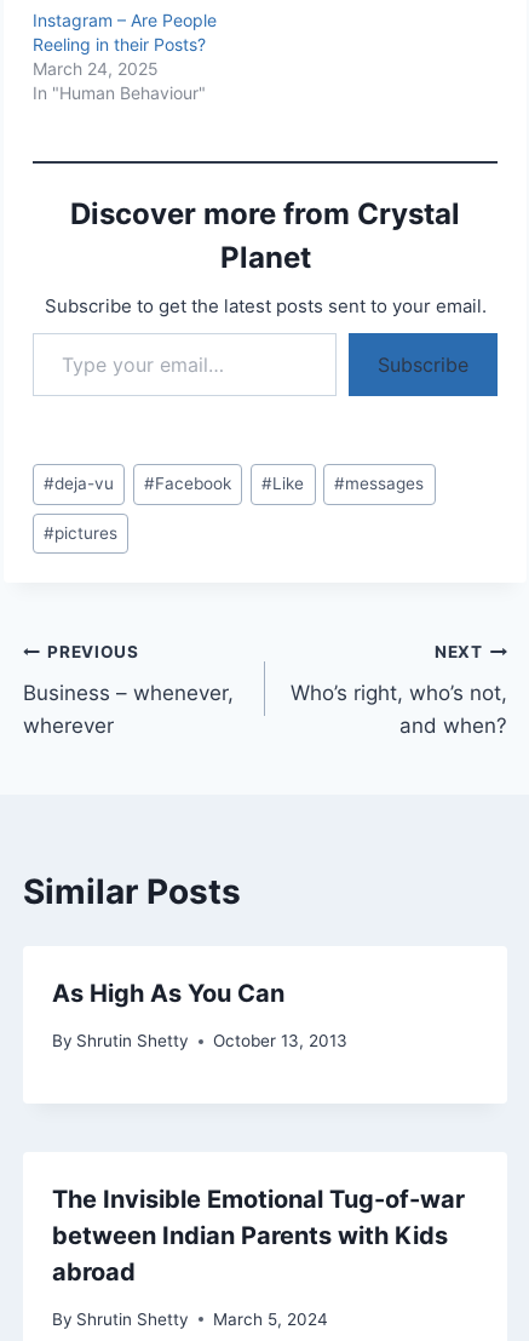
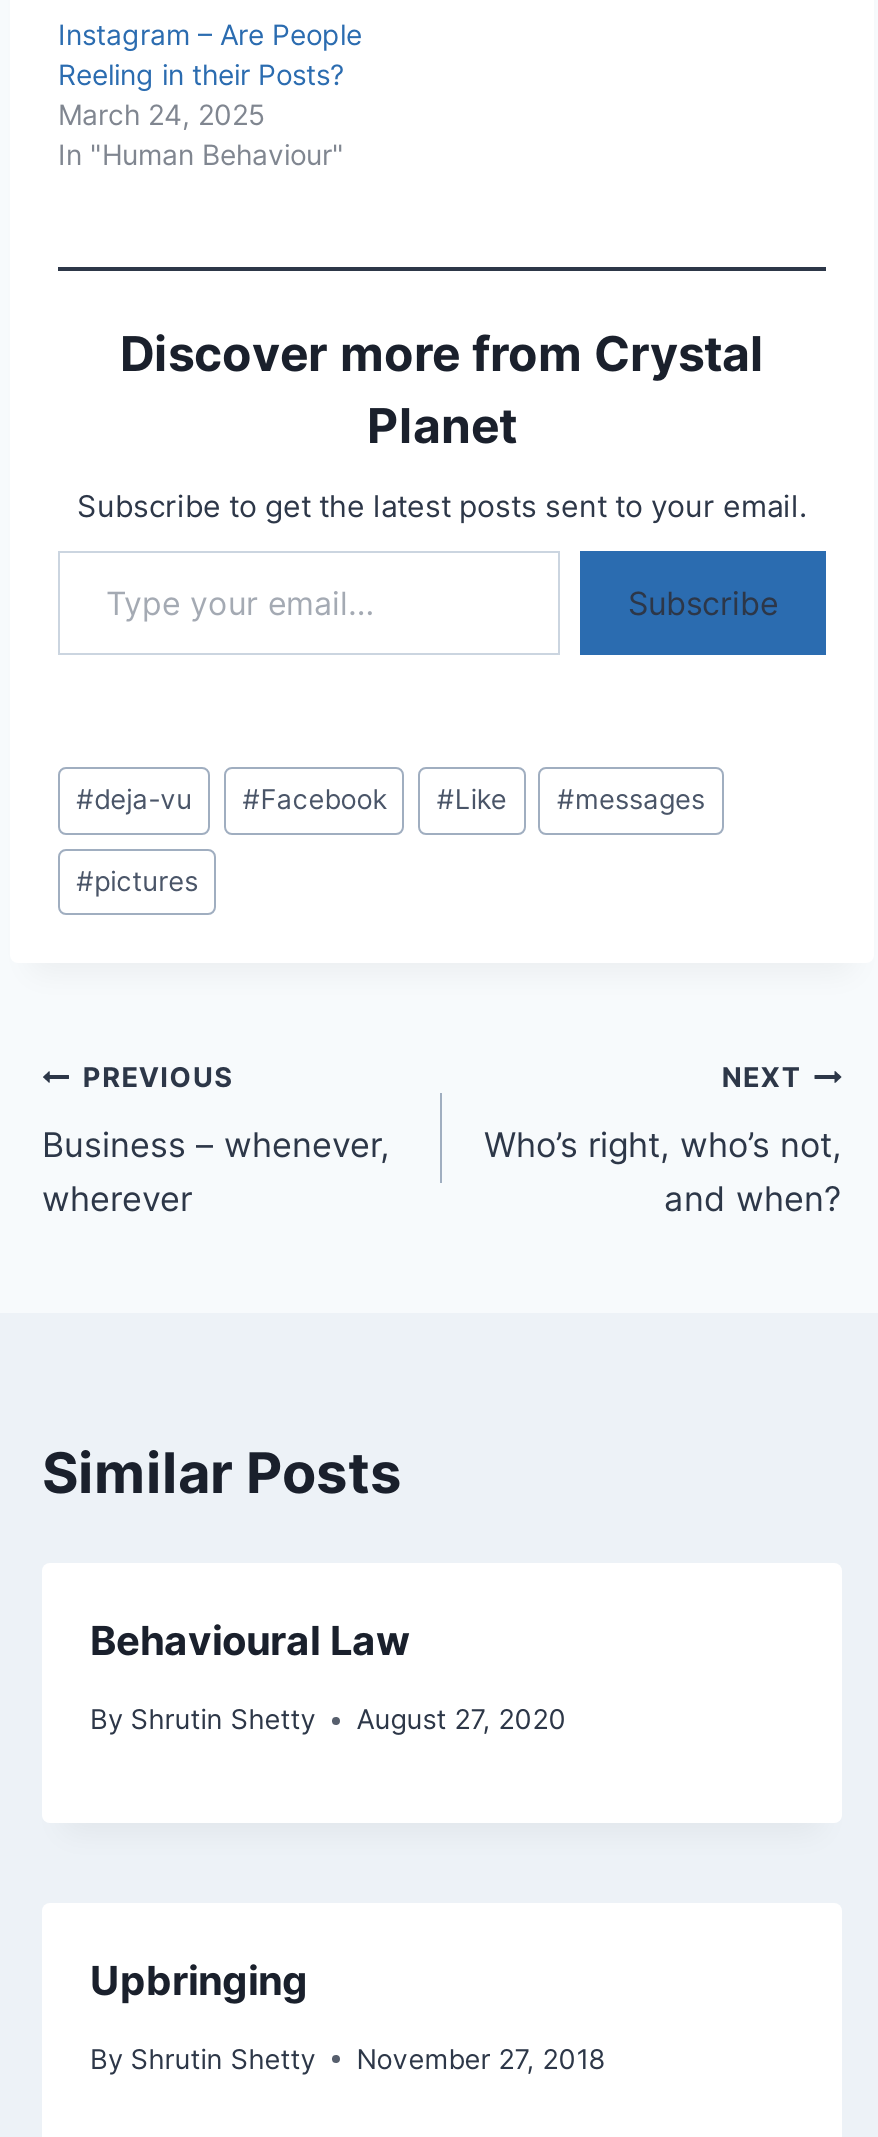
[52,979,284,1008] As High As You Can -> [90,1618,410,1666] Behavioural Law
[52,1031,348,1050] By Shrutin Shetty October 13, 2013 -> [90,1703,566,1735] By Shrutin Shetty August 27, 2020
[52,1185,465,1286] The Invisible Emotional Tug-of-war | between Indian Parents with Kids | abroad -> [90,1957,308,2005] Upbringing
[52,1309,328,1328] By Shrutin Shetty March 5, 2024 -> [90,2042,604,2074] By Shrutin Shetty November 27, 2018

